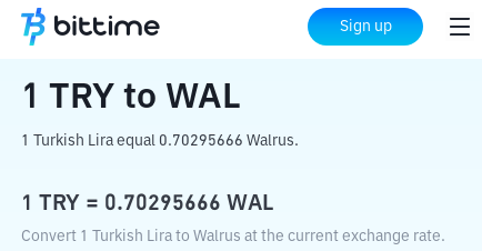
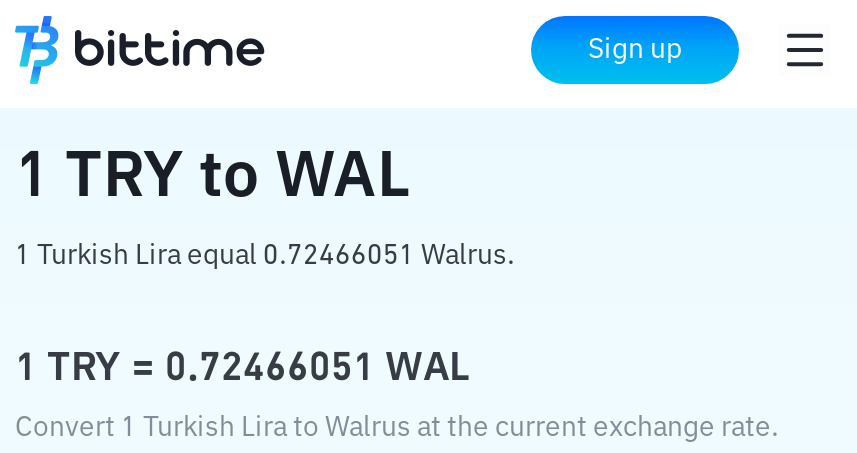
[21,133,299,149] 1 Turkish Lira equal 0.70295666 Walrus. -> [15,242,515,270] 1 Turkish Lira equal 0.72466051 Walrus.
[21,192,273,214] 1 TRY = 0.70295666 WAL -> [15,348,469,388] 1 TRY = 0.72466051 WAL

